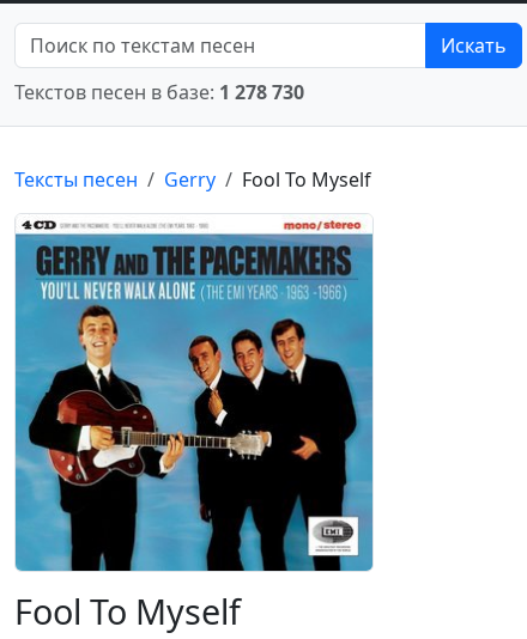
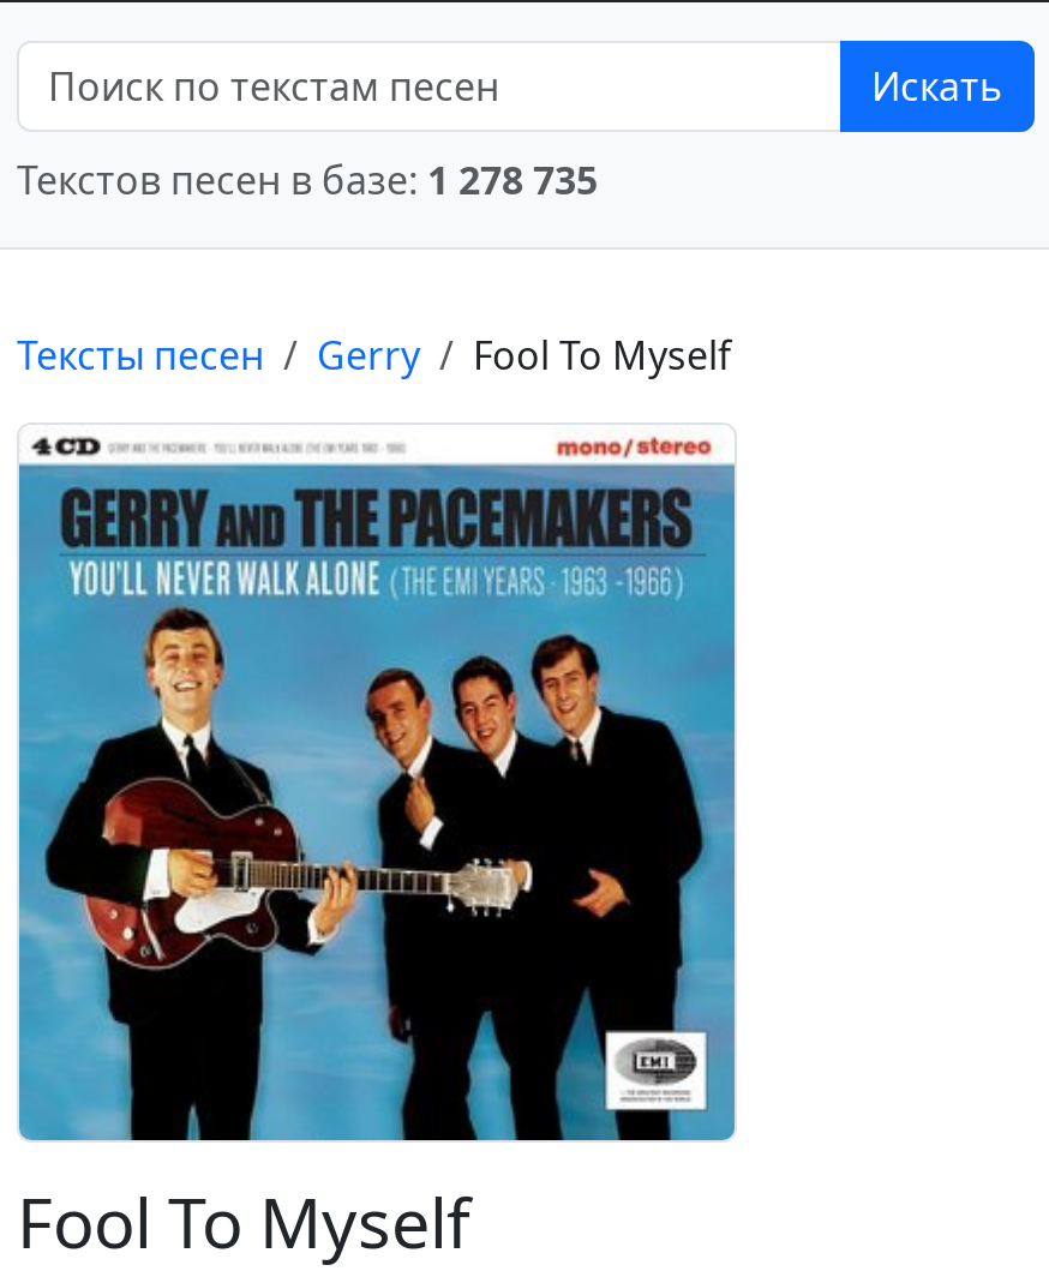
[14,78,304,105] Текстов песен в базе: 1 278 730 -> [17,153,598,205] Текстов песен в базе: 1 278 735

